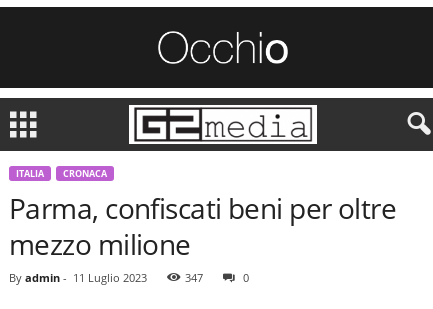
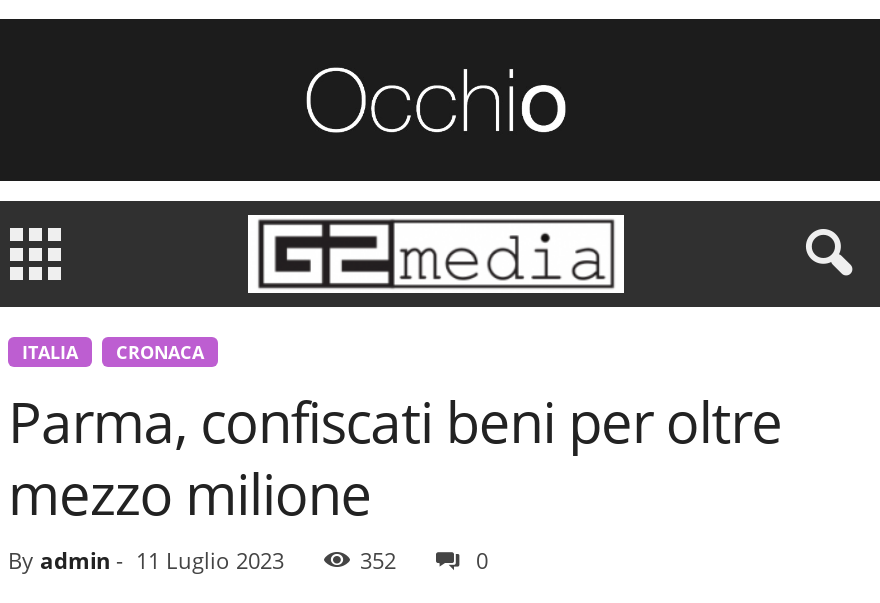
[185,270,203,285] 347 -> [360,545,396,575] 352

